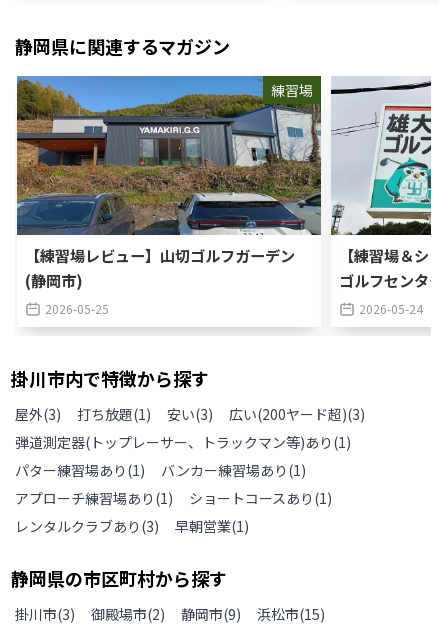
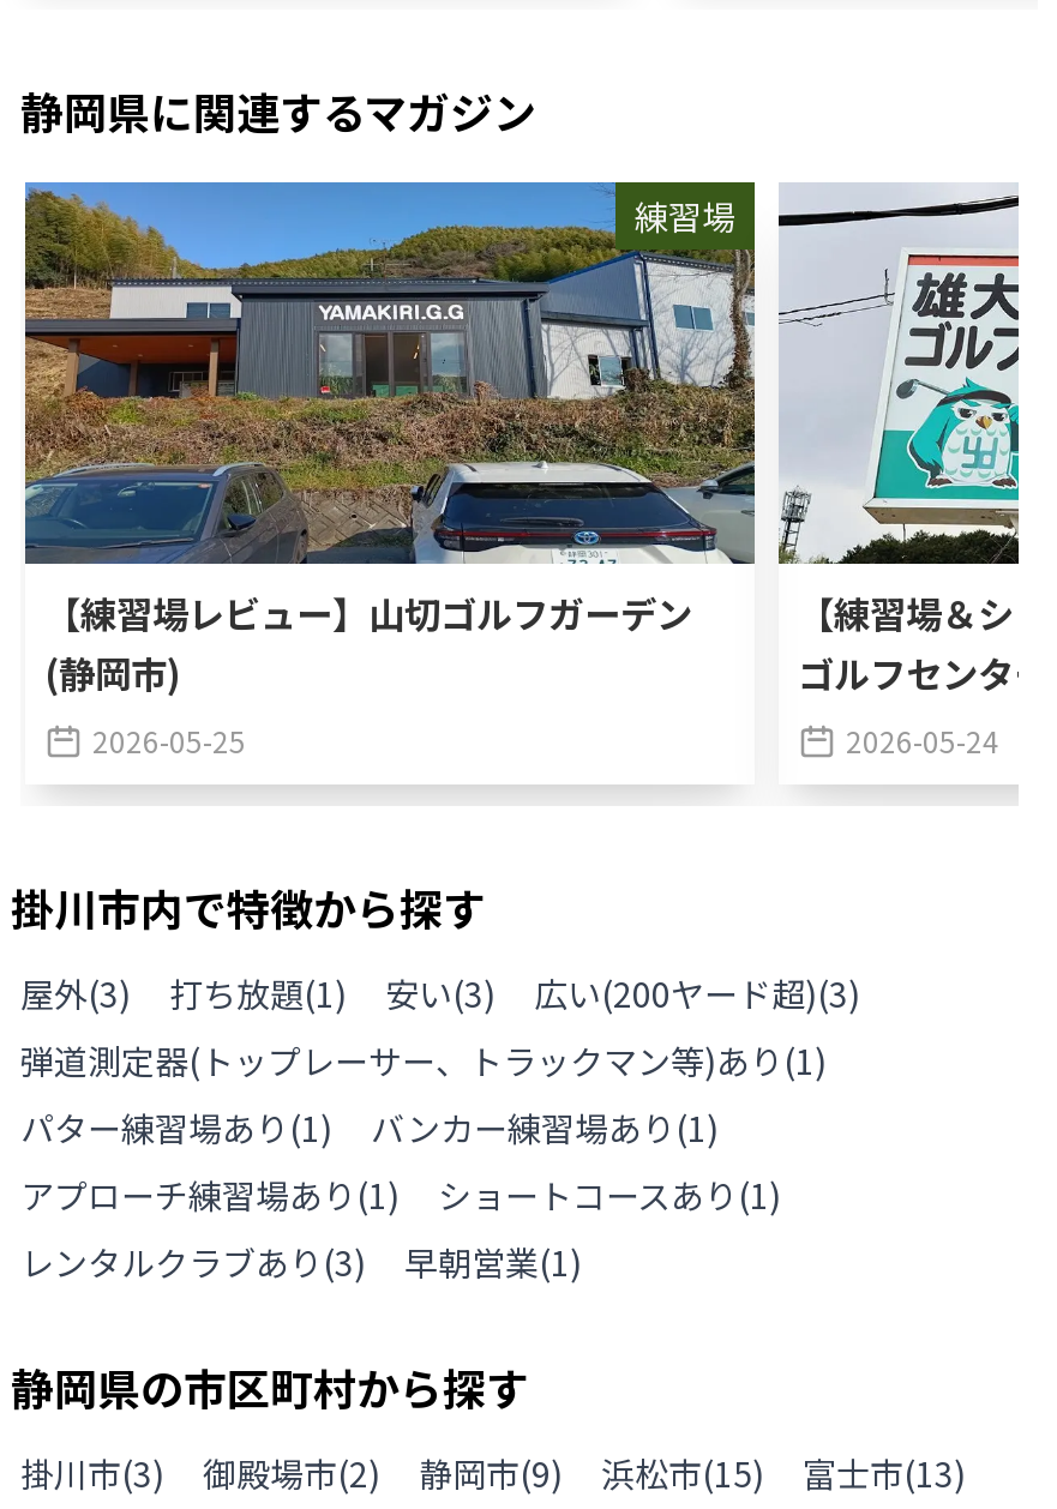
none -> [803,1448,966,1496] 富士市(13)

